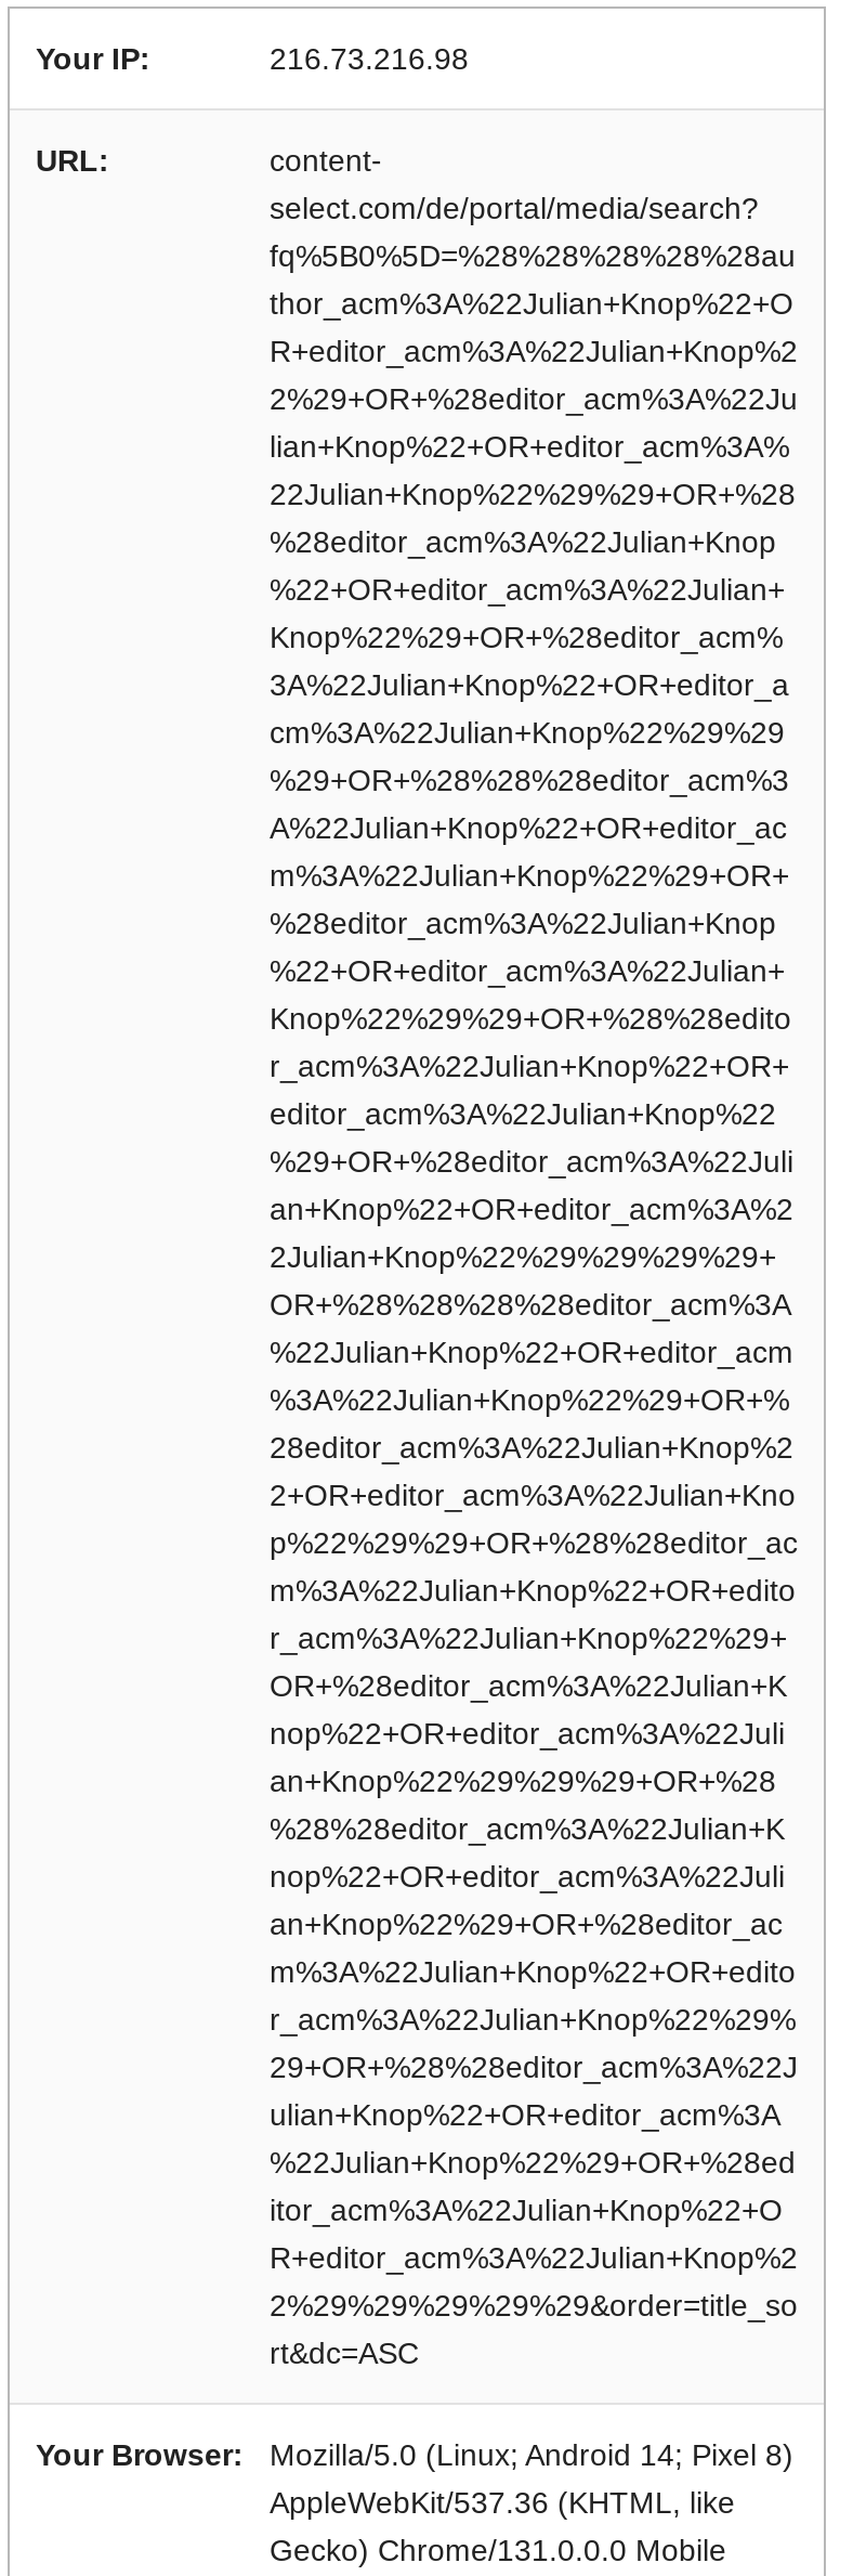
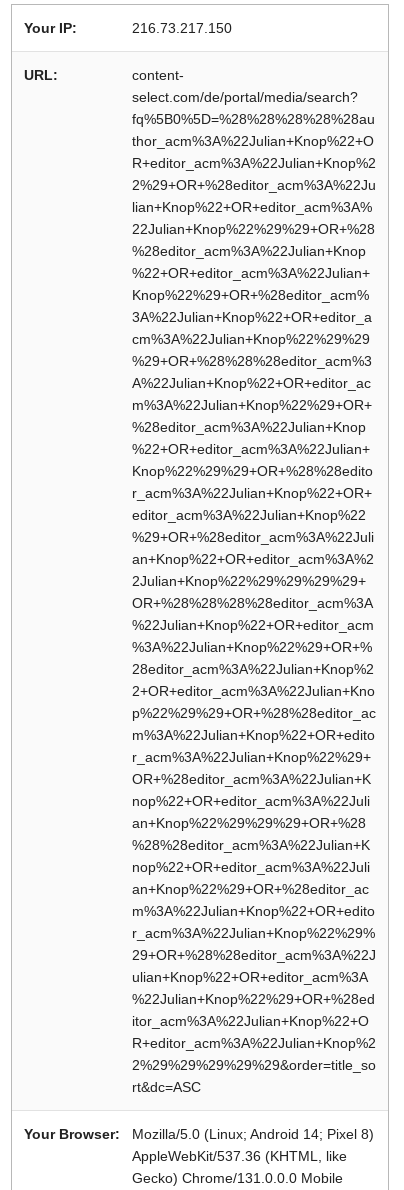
[270,41,469,76] 216.73.216.98 -> [132,20,232,36] 216.73.217.150

